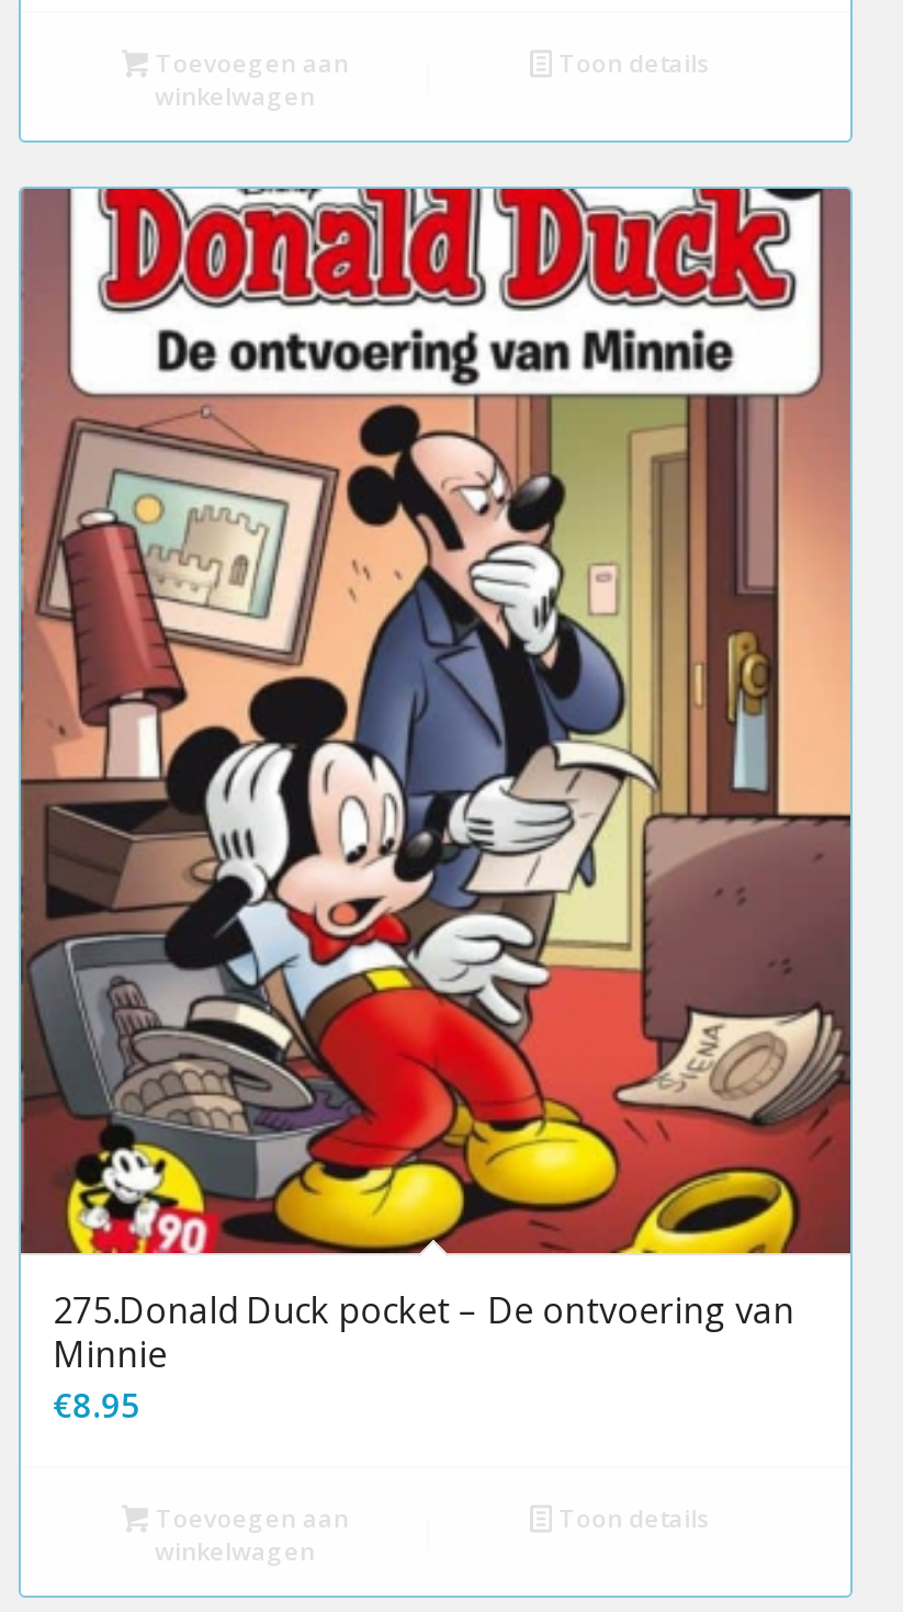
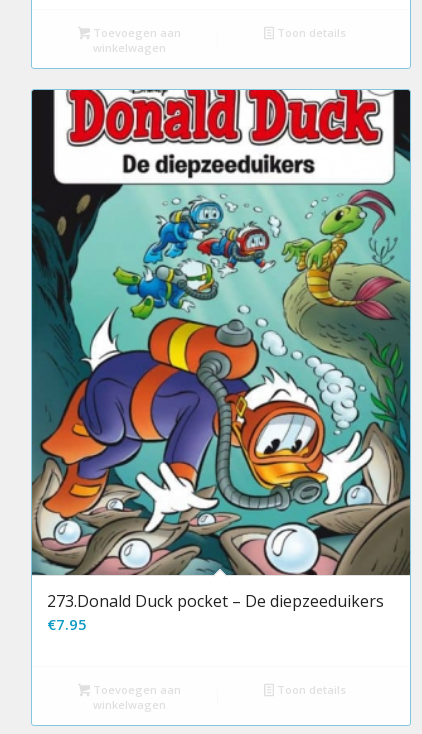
[19,187,853,1426] [image] | 275.Donald Duck pocket – De ontvoering van | Minnie | €8.95 -> [31,89,411,634] [image] | 273.Donald Duck pocket – De diepzeeduikers | €7.95

